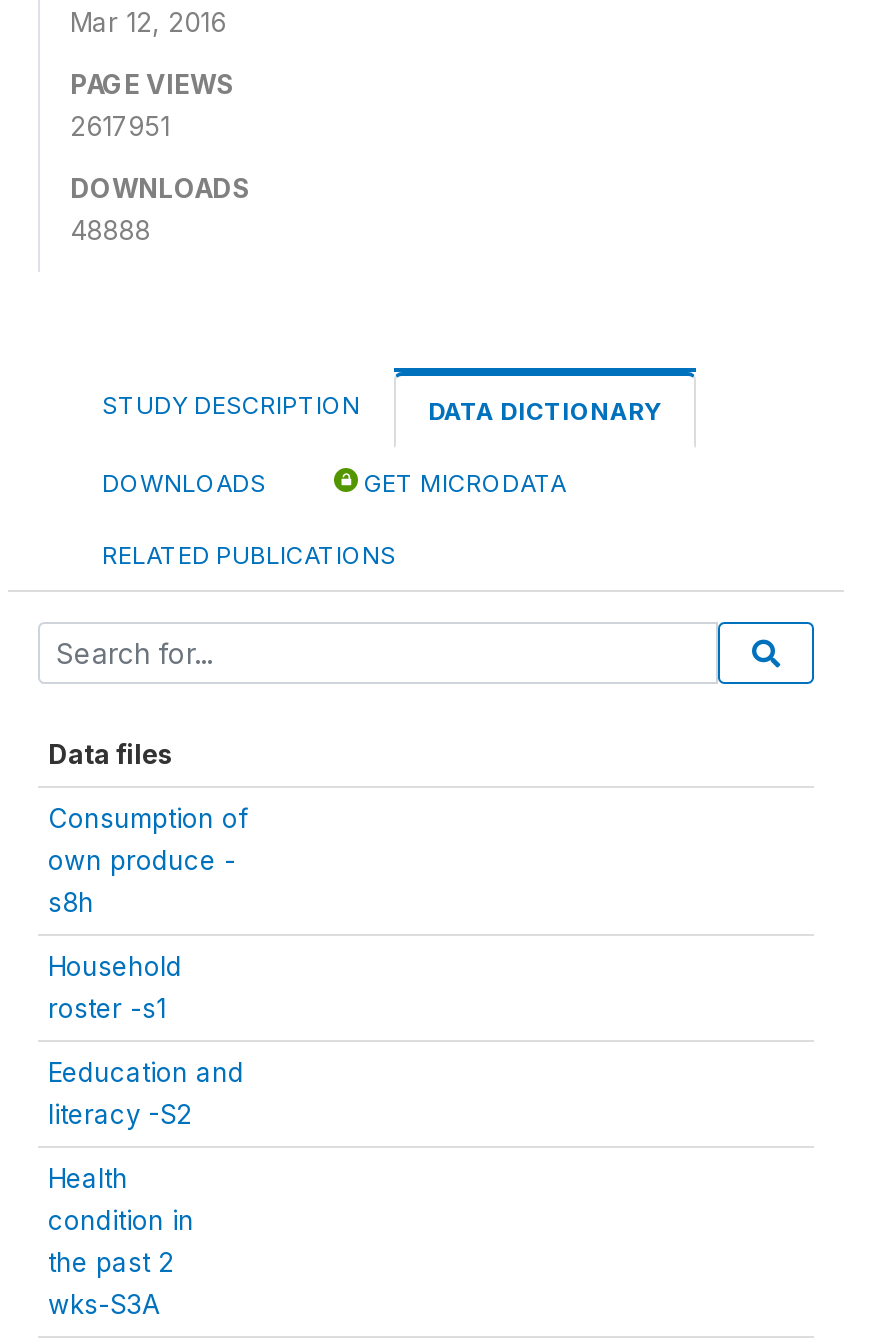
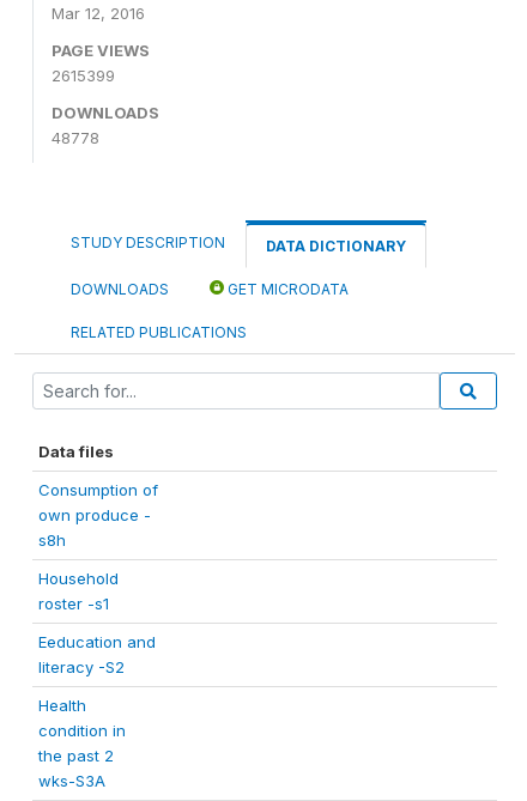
[70,110,170,142] 2617951 -> [52,66,115,85] 2615399
[70,214,150,246] 48888 -> [52,128,99,147] 48778

